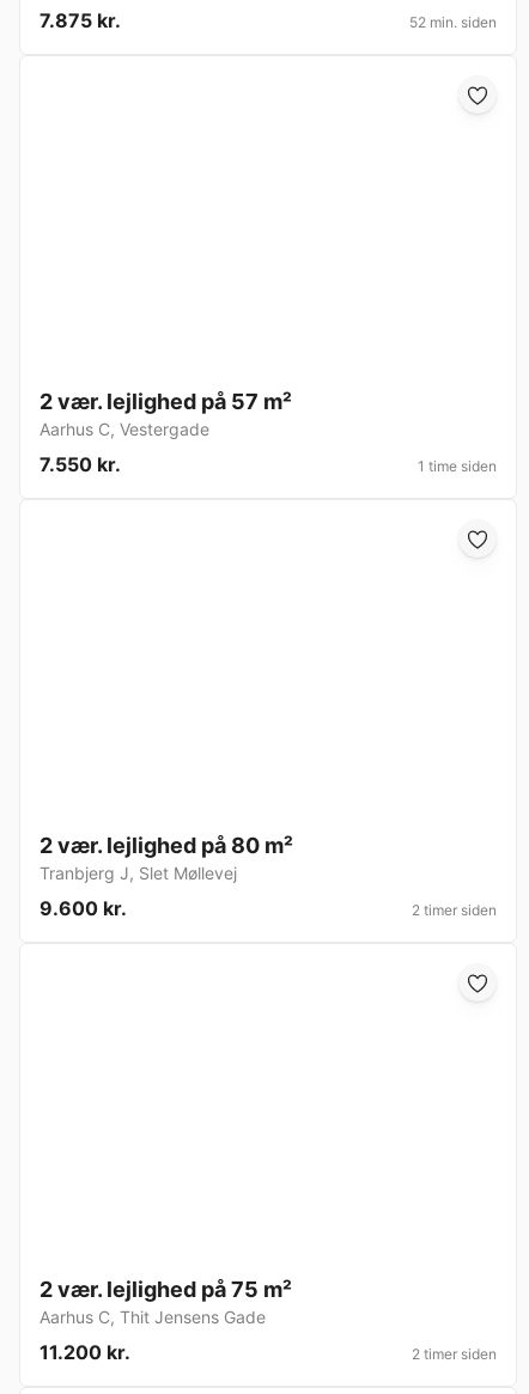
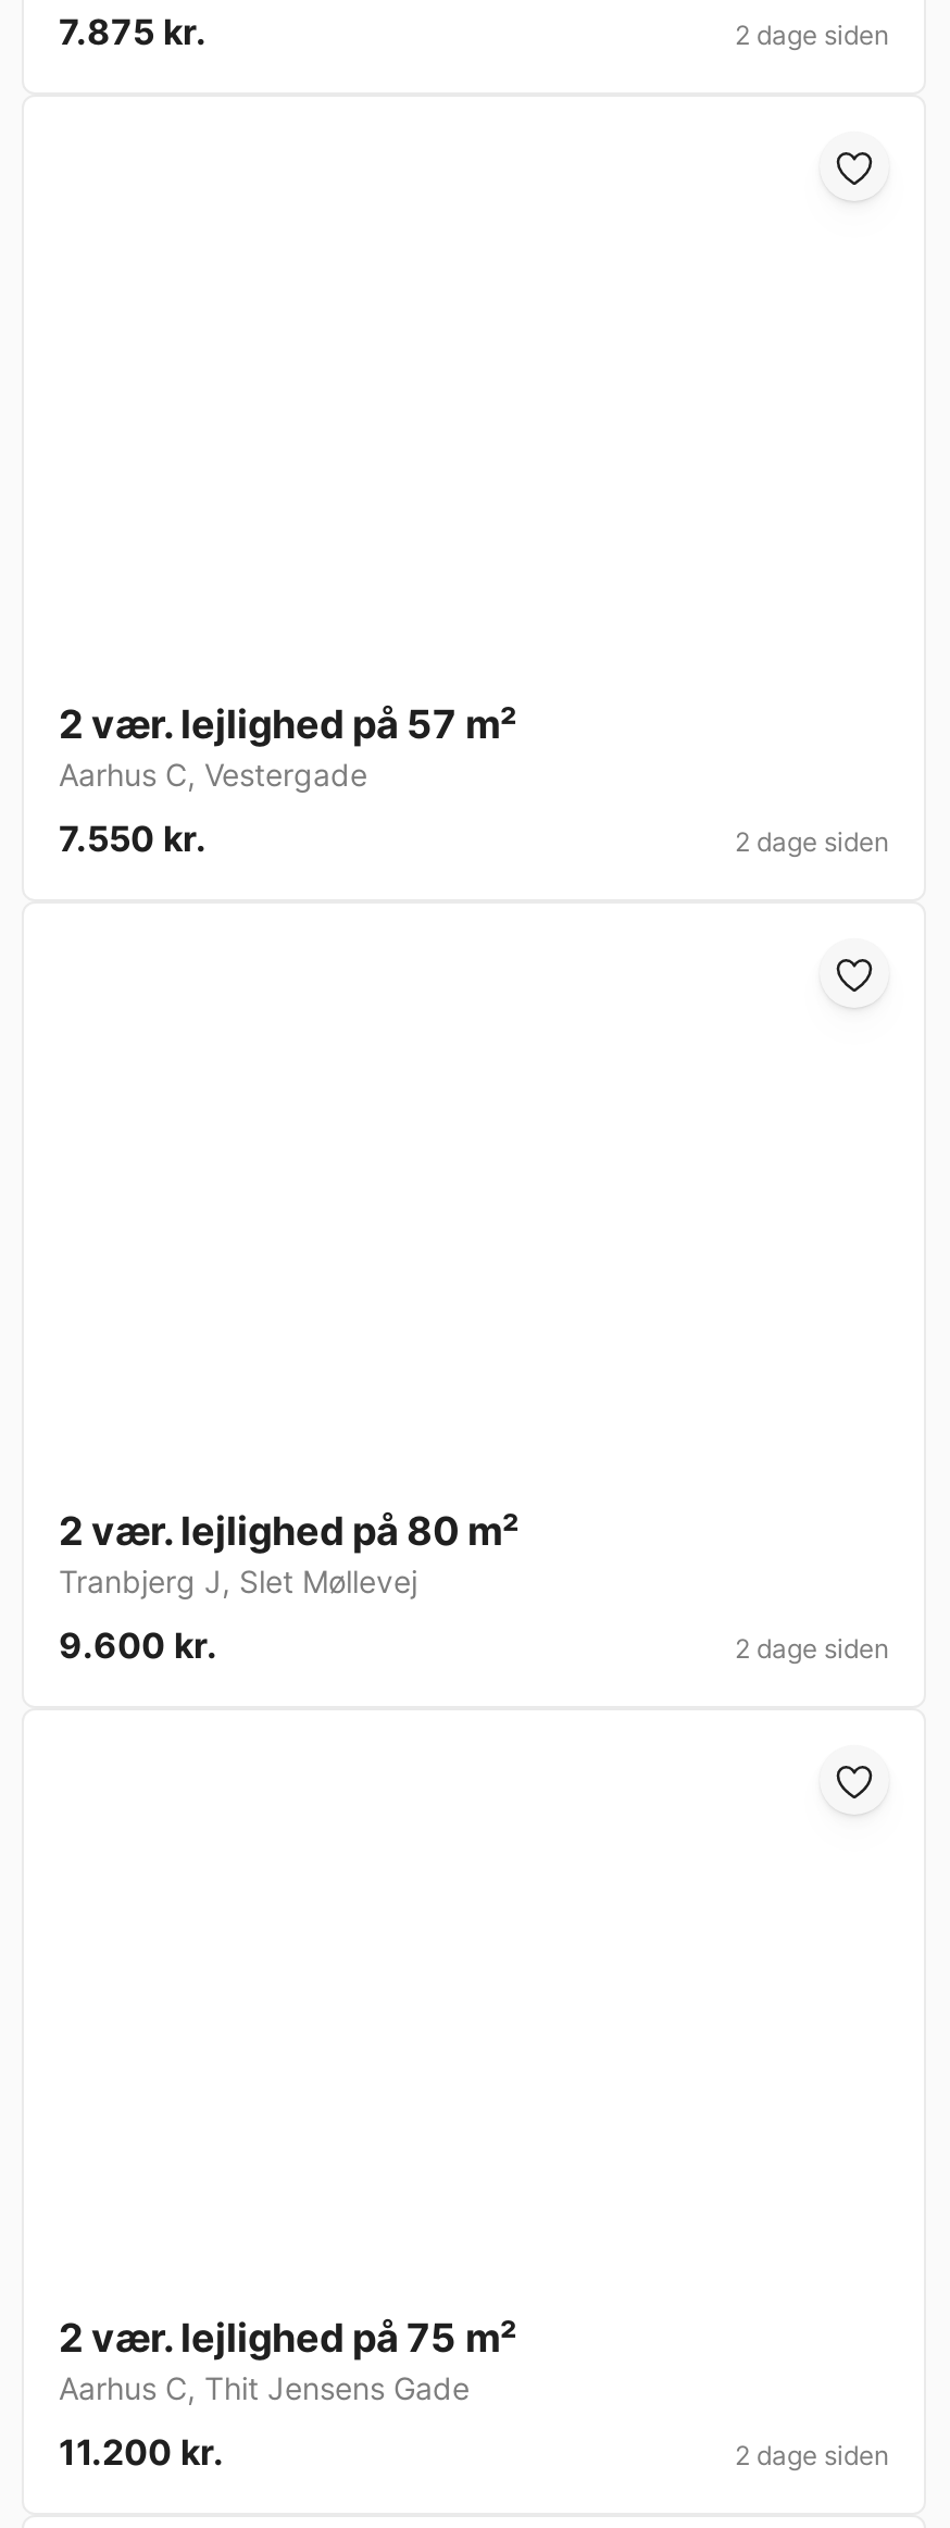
[409,14,497,32] 52 min. siden -> [735,19,889,52] 2 dage siden
[418,458,497,476] 1 time siden -> [735,826,889,859] 2 dage siden
[412,901,497,919] 2 timer siden -> [735,1633,889,1666] 2 dage siden
[412,1345,497,1363] 2 timer siden -> [735,2440,889,2472] 2 dage siden

